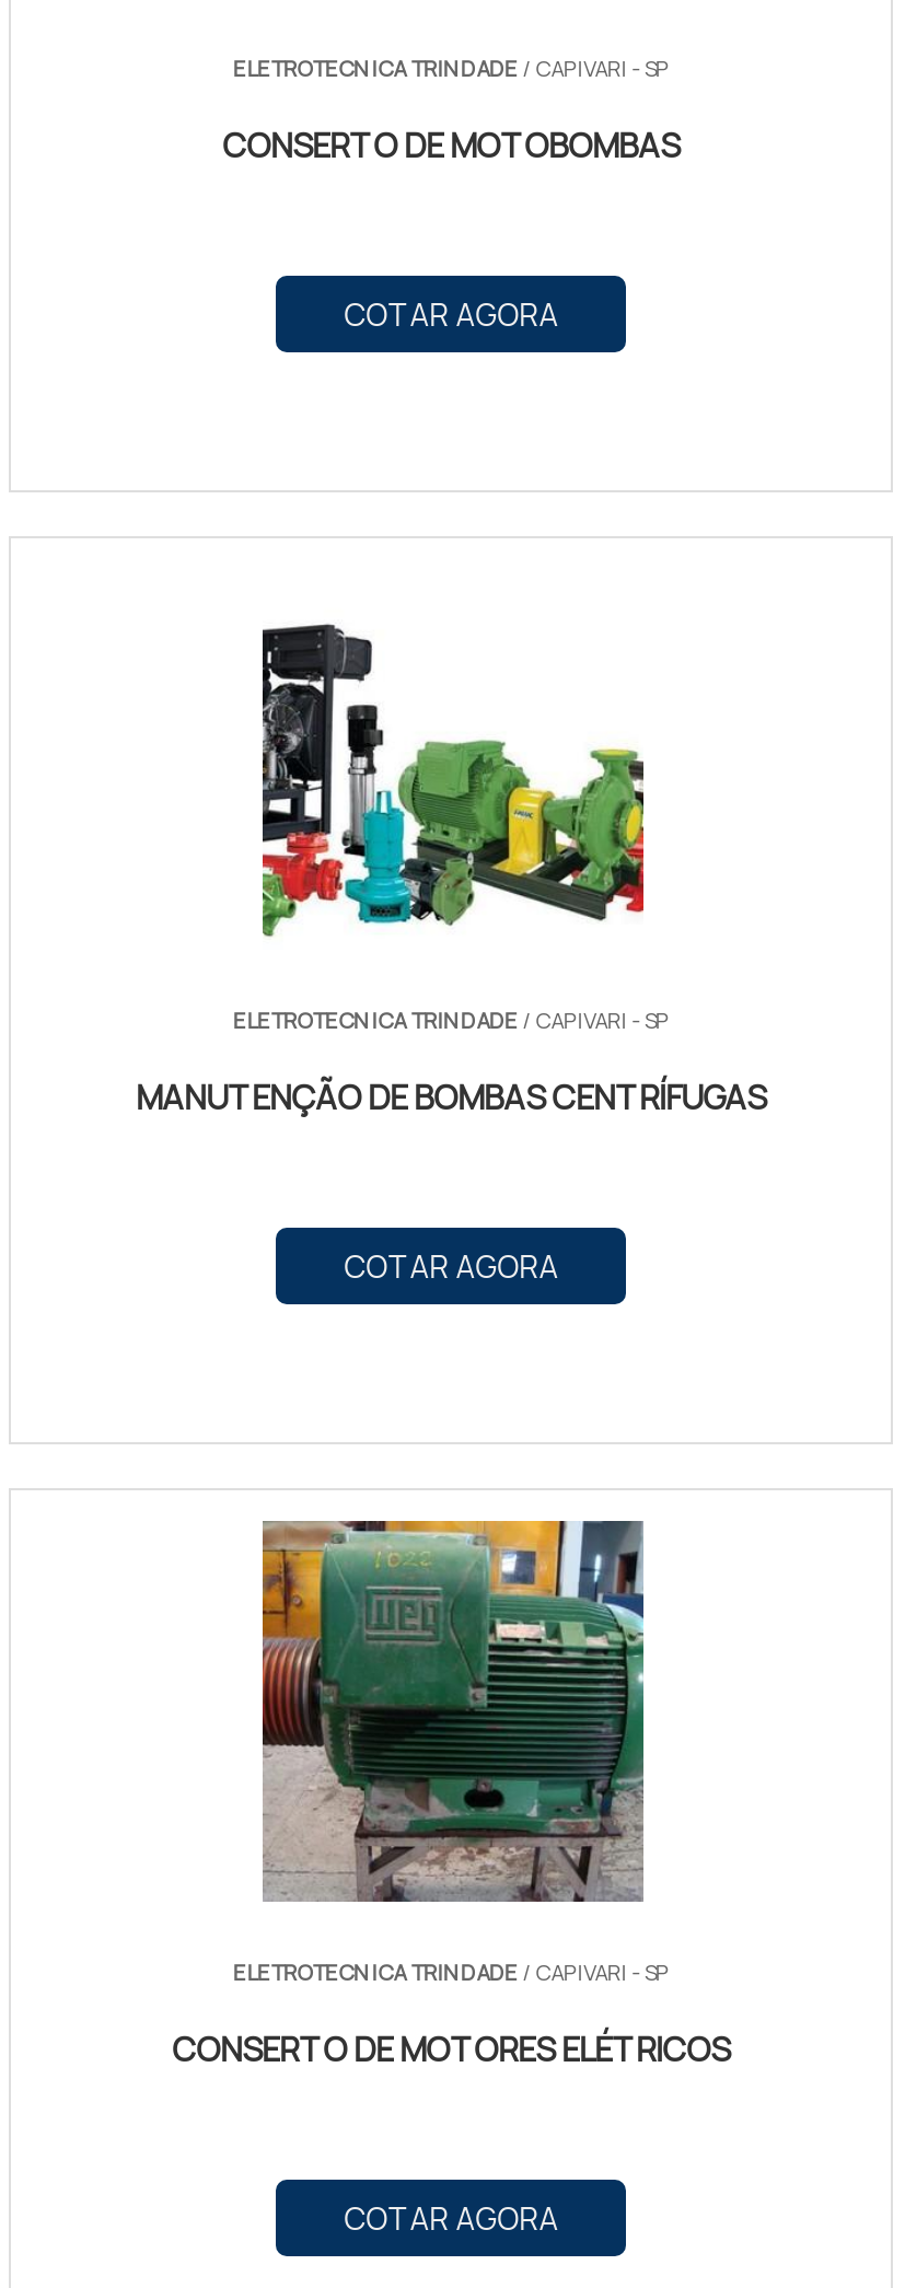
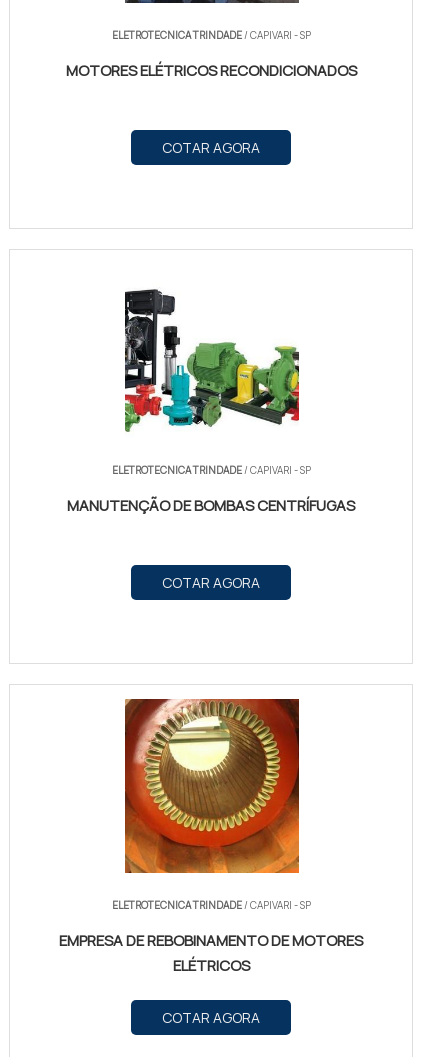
[222,123,680,169] CONSERTO DE MOTOBOMBAS -> [66,60,357,81] MOTORES ELÉTRICOS RECONDICIONADOS
[263,1519,646,1904] [image] -> [124,698,300,874] [image]
[172,2027,730,2073] CONSERTO DE MOTORES ELÉTRICOS -> [59,930,363,976] EMPRESA DE REBOBINAMENTO DE MOTORES | ELÉTRICOS

